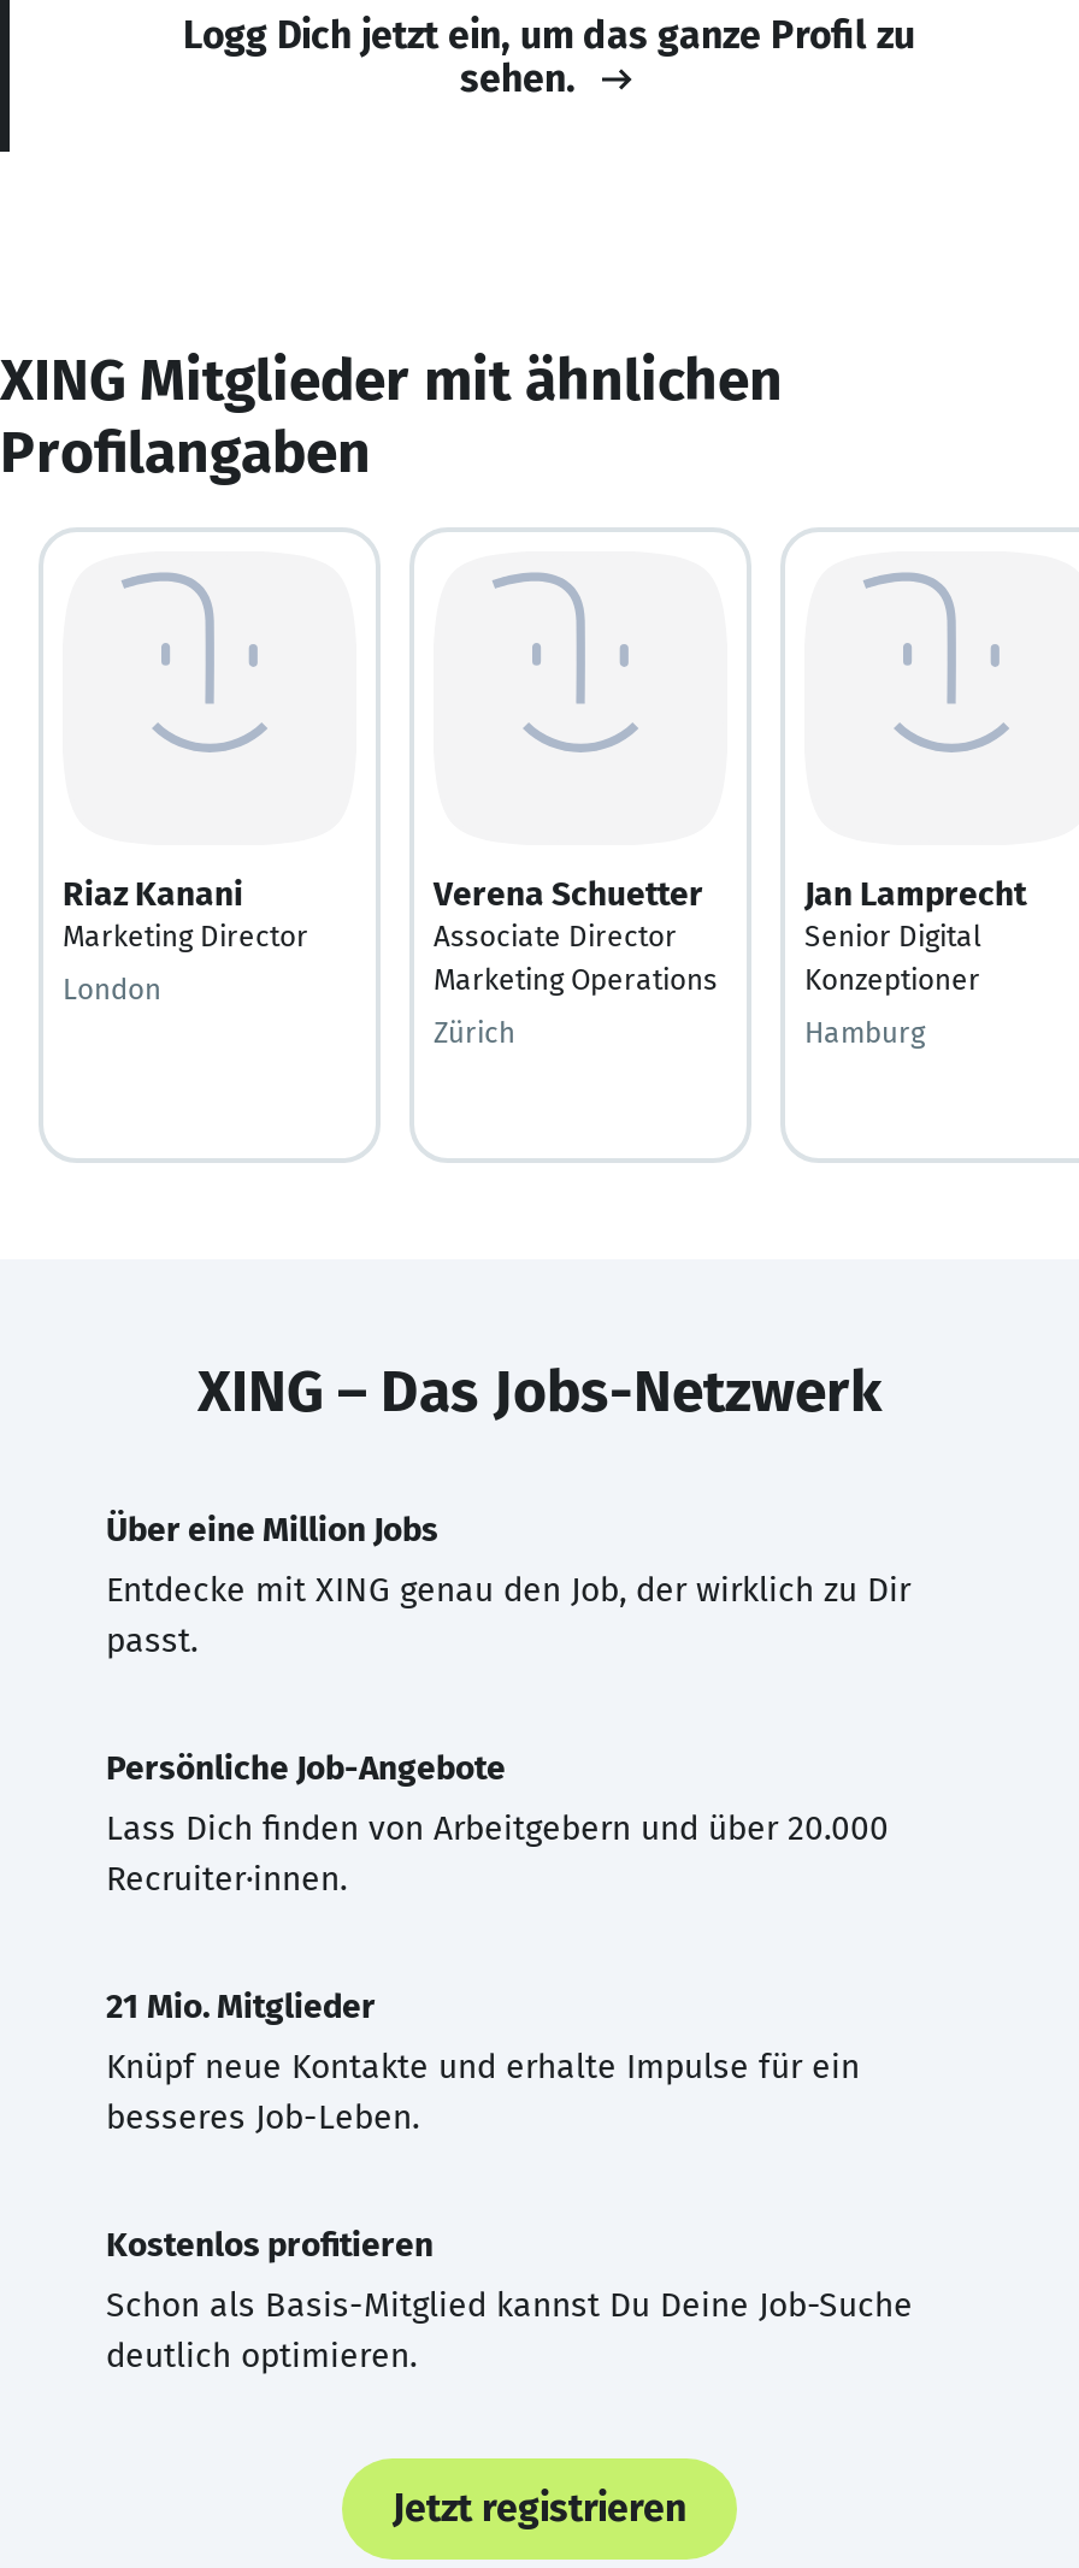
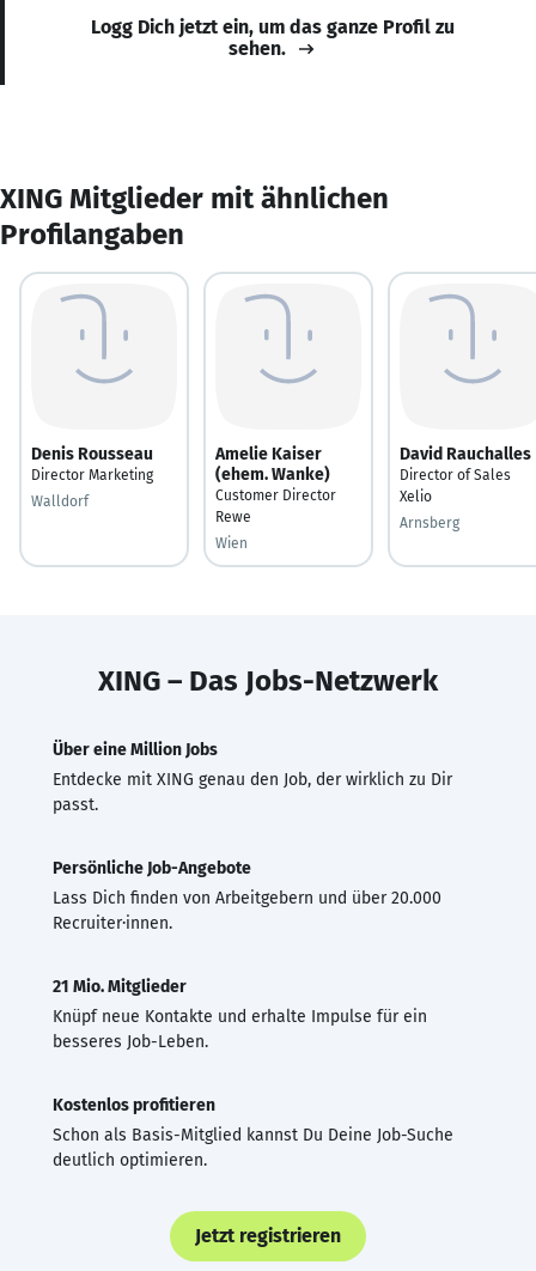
[63,873,308,952] Riaz Kanani | Marketing Director -> [31,443,153,483] Denis Rousseau | Director Marketing
[434,873,718,996] Verena Schuetter | Associate Director | Marketing Operations -> [215,443,336,525] Amelie Kaiser | (ehem. Wanke) | Customer Director | Rewe
[804,873,1026,996] Jan Lamprecht | Senior Digital | Konzeptioner -> [400,443,531,504] David Rauchalles | Director of Sales | Xelio
[63,972,161,1005] London -> [31,492,89,509] Walldorf
[434,1015,515,1049] Zürich -> [215,534,248,551] Wien
[804,1015,925,1049] Hamburg -> [400,514,459,531] Arnsberg

